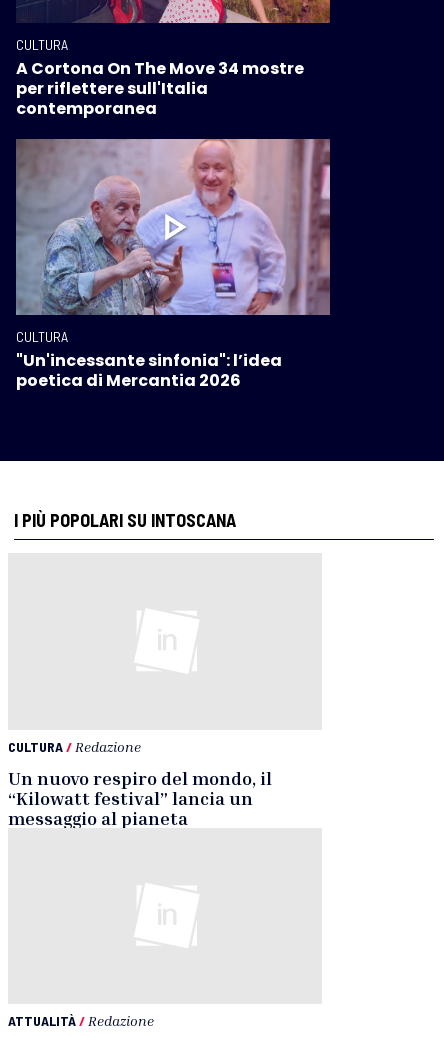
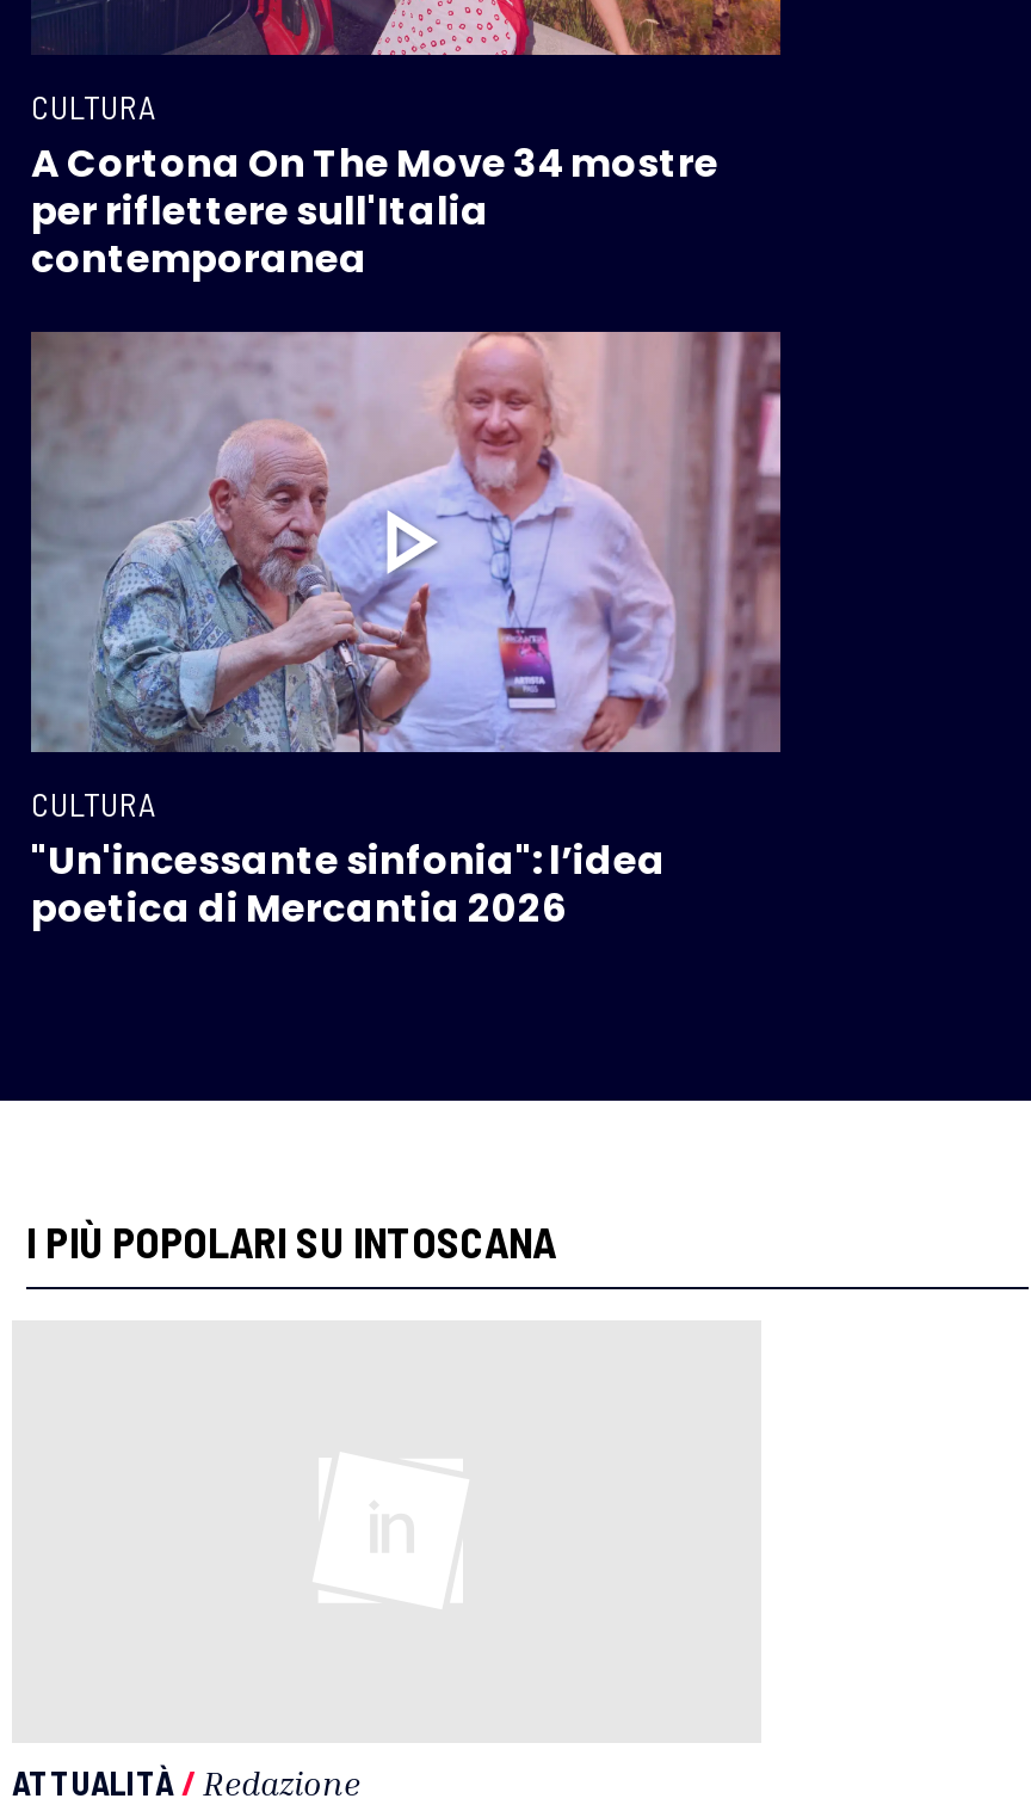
[8,738,272,829] CULTURA / Redazione | Un nuovo respiro del mondo, il | “Kilowatt festival” lancia un | messaggio al pianeta -> none

